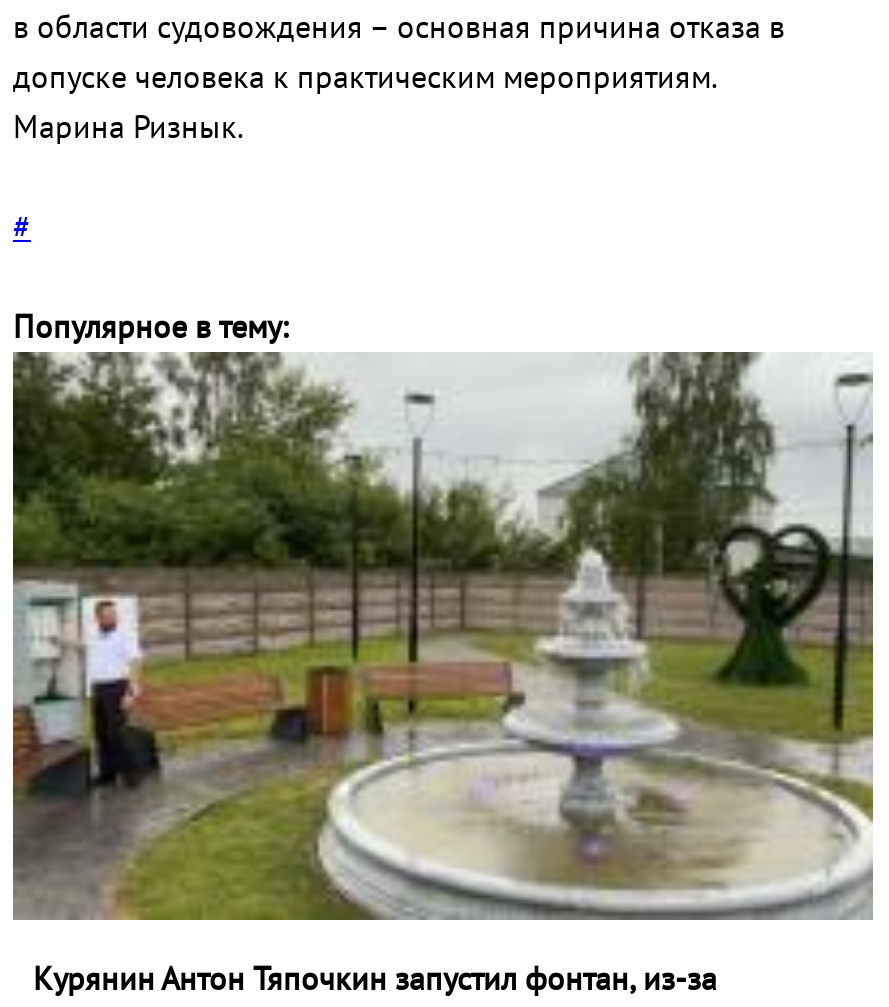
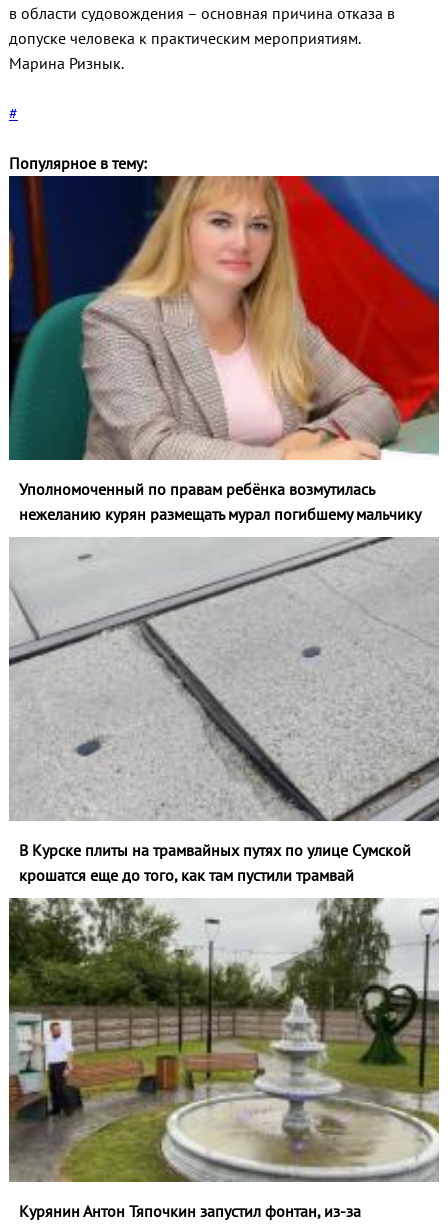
none -> [8,175,440,524] [image] | Уполномоченный по правам ребёнка возмутилась | нежеланию курян размещать мурал погибшему мальчику
none -> [8,536,440,885] [image] | В Курске плиты на трамвайных путях по улице Сумской | крошатся еще до того, как там пустили трамвай

